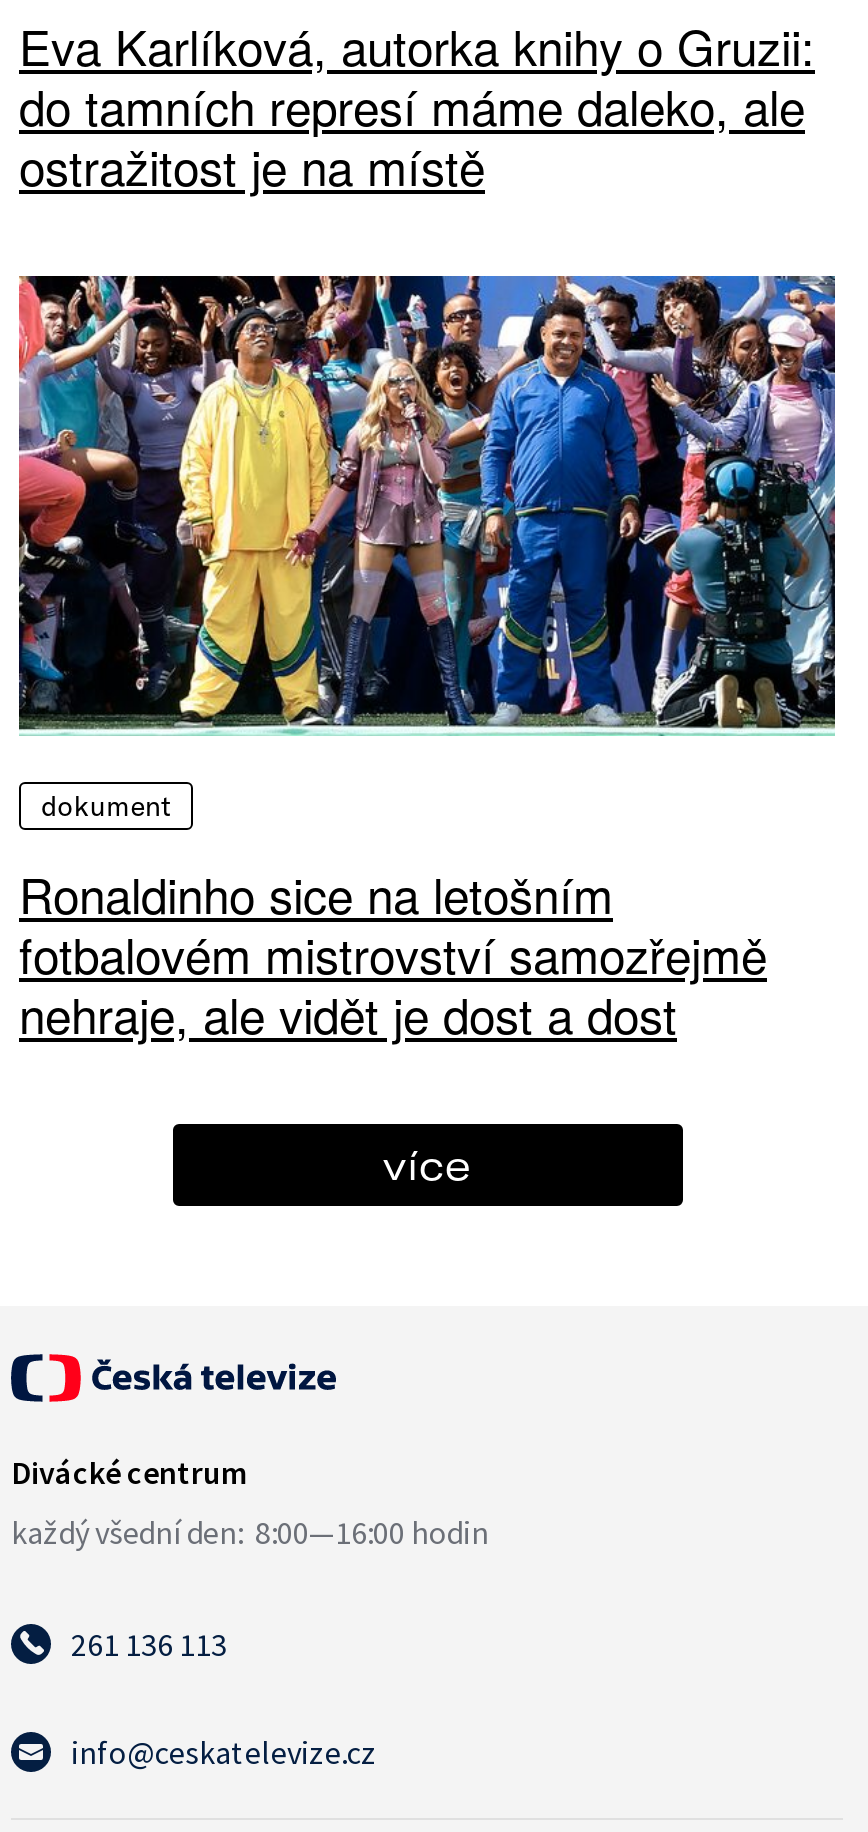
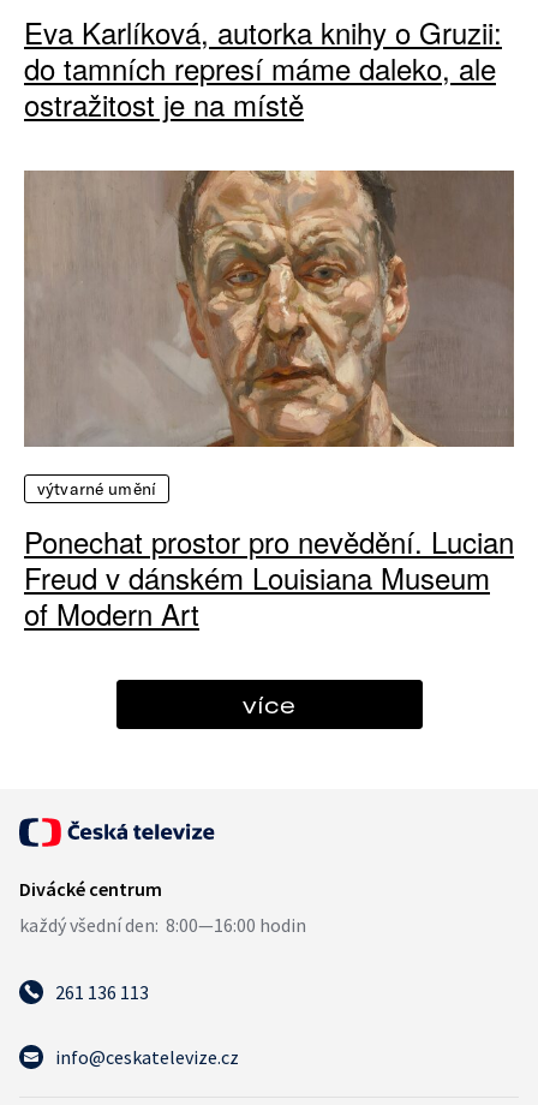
[17,274,837,825] [image] | dokument -> [24,169,515,500] [image] | výtvarné umění
[19,859,767,1049] Ronaldinho sice na letošním | fotbalovém mistrovství samozřejmě | nehraje, ale vidět je dost a dost -> [24,521,514,635] Ponechat prostor pro nevědění. Lucian | Freud v dánském Louisiana Museum | of Modern Art

